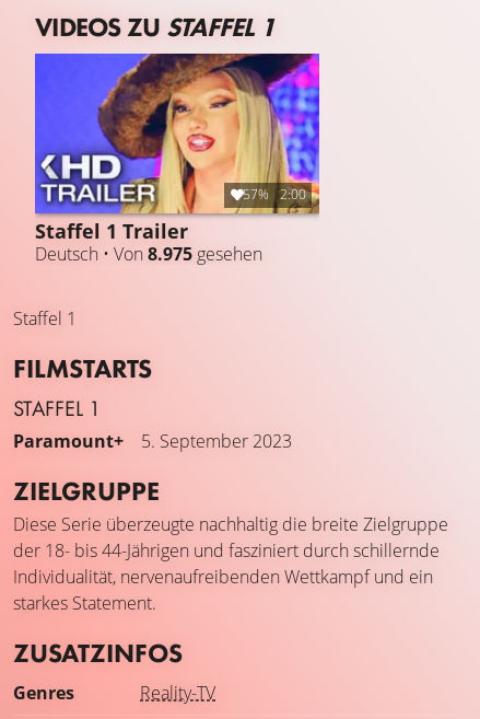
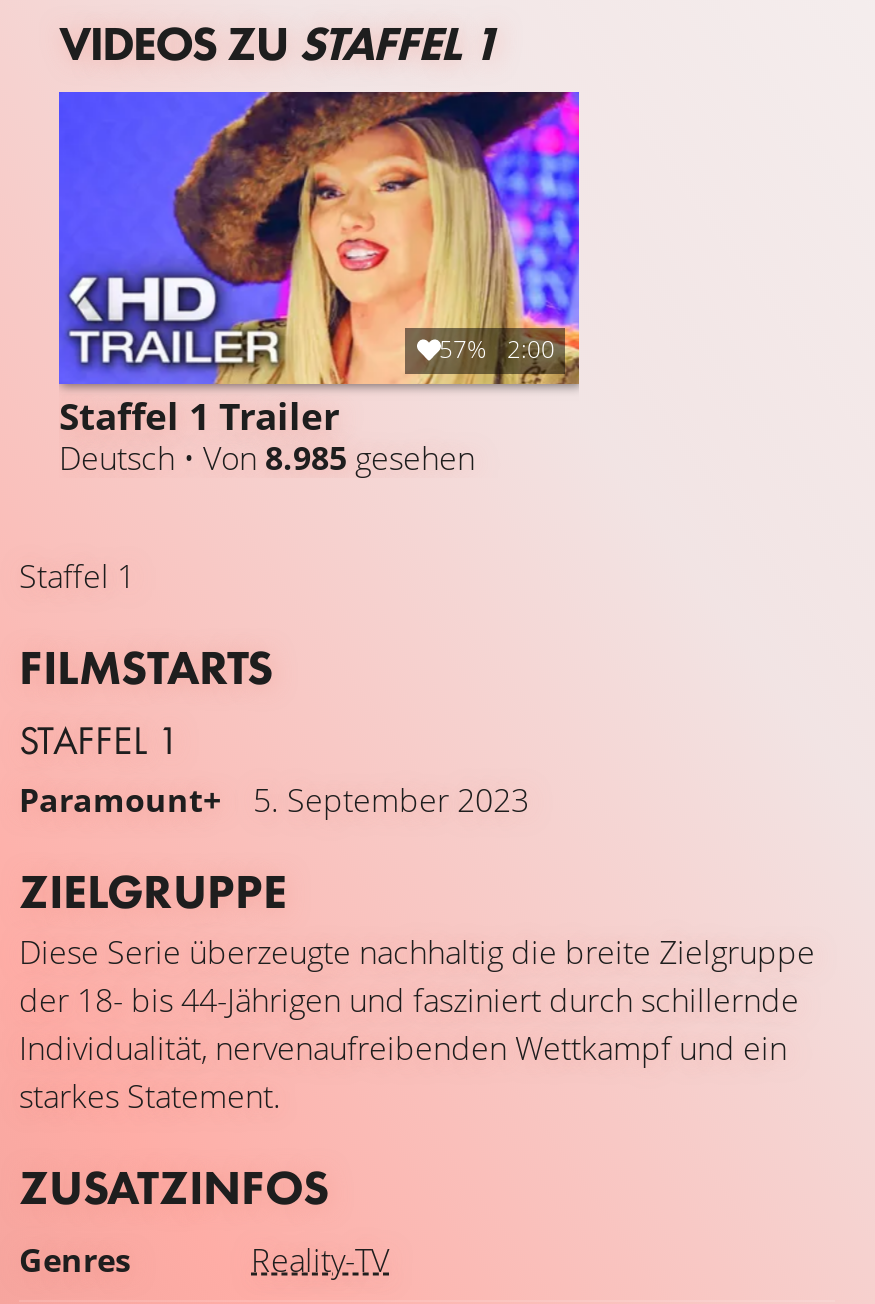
[35,242,262,266] Deutsch • Von 8.975 gesehen -> [59,436,475,480] Deutsch • Von 8.985 gesehen

